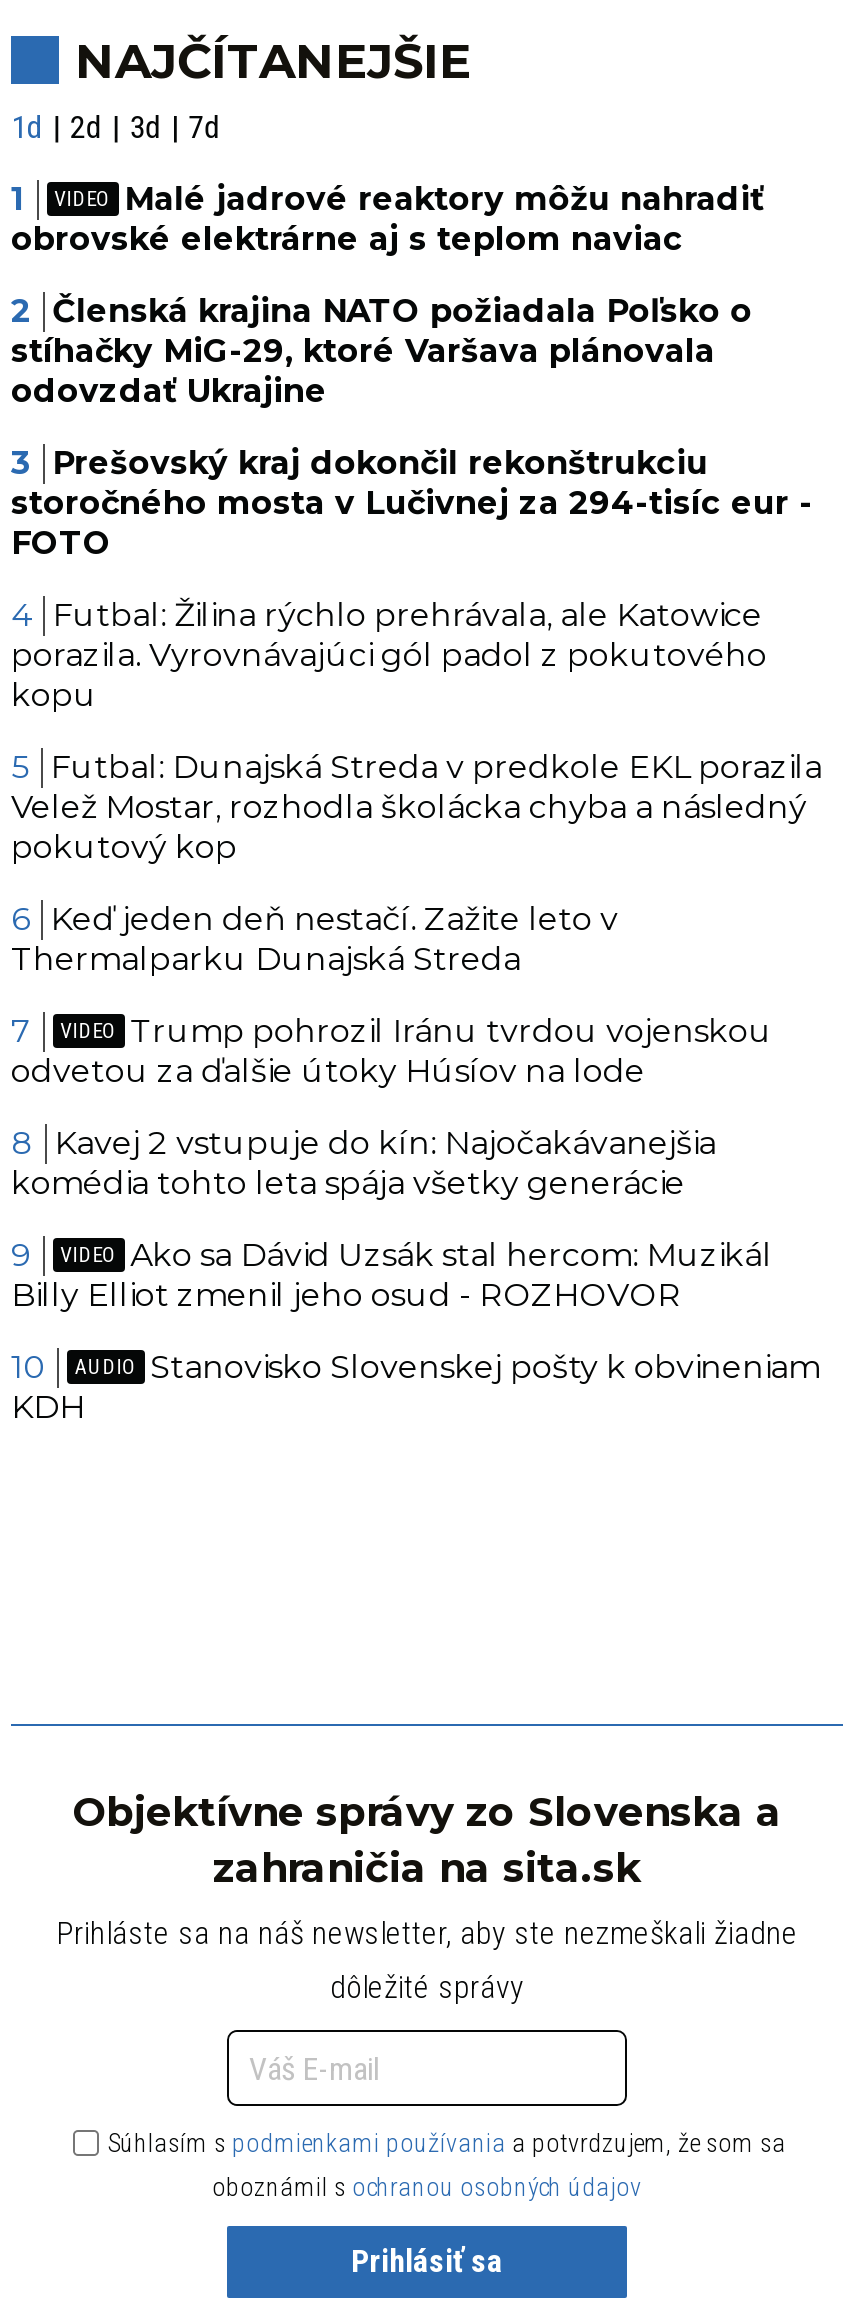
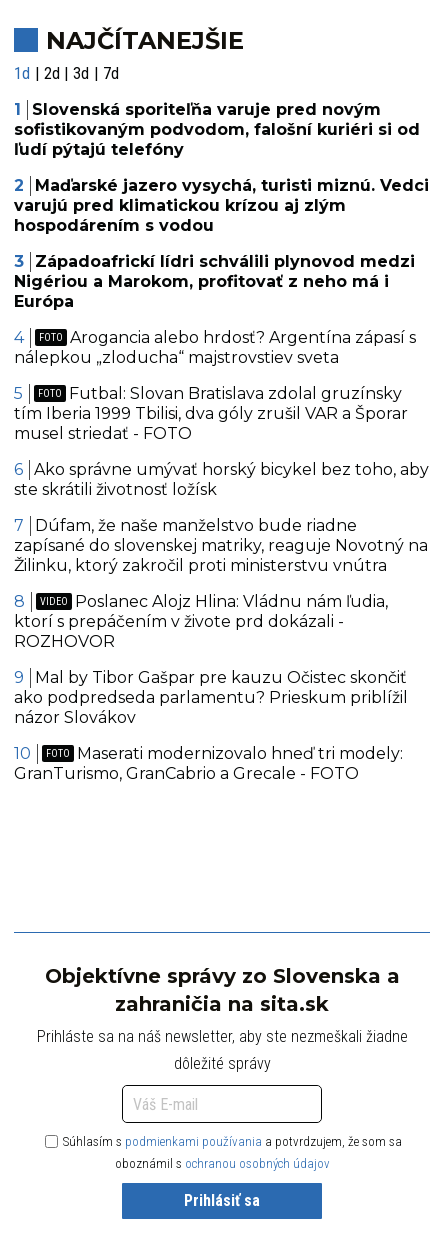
[11,181,764,259] Malé jadrové reaktory môžu nahradiť | obrovské elektrárne aj s teplom naviac -> [14,100,420,159] Slovenská sporiteľňa varuje pred novým | sofistikovaným podvodom, falošní kuriéri si od | ľudí pýtajú telefóny
[11,293,752,411] Členská krajina NATO požiadala Poľsko o | stíhačky MiG-29, ktoré Varšava plánovala | odovzdať Ukrajine -> [14,176,429,235] Maďarské jazero vysychá, turisti miznú. Vedci | varujú pred klimatickou krízou aj zlým | hospodárením s vodou
[11,445,813,563] Prešovský kraj dokončil rekonštrukciu | storočného mosta v Lučivnej za 294-tisíc eur - | FOTO -> [14,252,415,311] Západoafrickí lídri schválili plynovod medzi | Nigériou a Marokom, profitovať z neho má i | Európa
[11,597,767,715] Futbal: Žilina rýchlo prehrávala, ale Katowice | porazila. Vyrovnávajúci gól padol z pokutového | kopu -> [14,328,416,367] Arogancia alebo hrdosť? Argentína zápasí s | nálepkou „zloducha“ majstrovstiev sveta
[11,749,822,867] Futbal: Dunajská Streda v predkole EKL porazila | Velež Mostar, rozhodla školácka chyba a následný | pokutový kop -> [14,384,408,443] Futbal: Slovan Bratislava zdolal gruzínsky | tím Iberia 1999 Tbilisi, dva góly zrušil VAR a Šporar | musel striedať - FOTO
[11,901,618,979] Keď jeden deň nestačí. Zažite leto v | Thermalparku Dunajská Streda -> [14,460,429,499] Ako správne umývať horský bicykel bez toho, aby | ste skrátili životnosť ložísk
[11,1013,772,1091] Trump pohrozil Iránu tvrdou vojenskou | odvetou za ďalšie útoky Húsíov na lode -> [14,516,428,575] Dúfam, že naše manželstvo bude riadne | zapísané do slovenskej matriky, reaguje Novotný na | Žilinku, ktorý zakročil proti ministerstvu vnútra
[11,1125,716,1203] Kavej 2 vstupuje do kín: Najočakávanejšia | komédia tohto leta spája všetky generácie -> [14,592,388,651] Poslanec Alojz Hlina: Vládnu nám ľudia, | ktorí s prepáčením v živote prd dokázali - | ROZHOVOR
[11,1237,772,1315] Ako sa Dávid Uzsák stal hercom: Muzikál | Billy Elliot zmenil jeho osud - ROZHOVOR -> [14,668,408,727] Mal by Tibor Gašpar pre kauzu Očistec skončiť | ako podpredseda parlamentu? Prieskum priblížil | názor Slovákov
[11,1349,820,1427] Stanovisko Slovenskej pošty k obvineniam | KDH -> [14,744,403,783] Maserati modernizovalo hneď tri modely: | GranTurismo, GranCabrio a Grecale - FOTO

